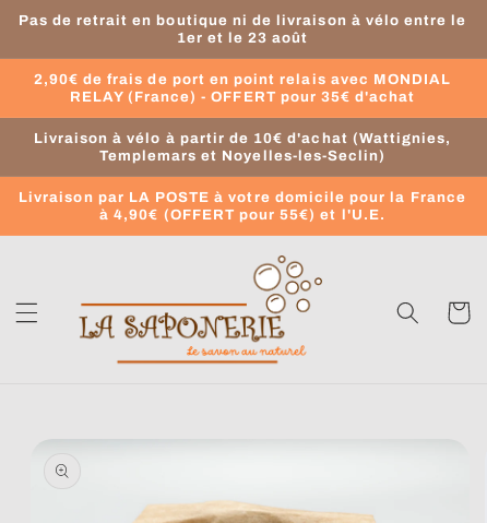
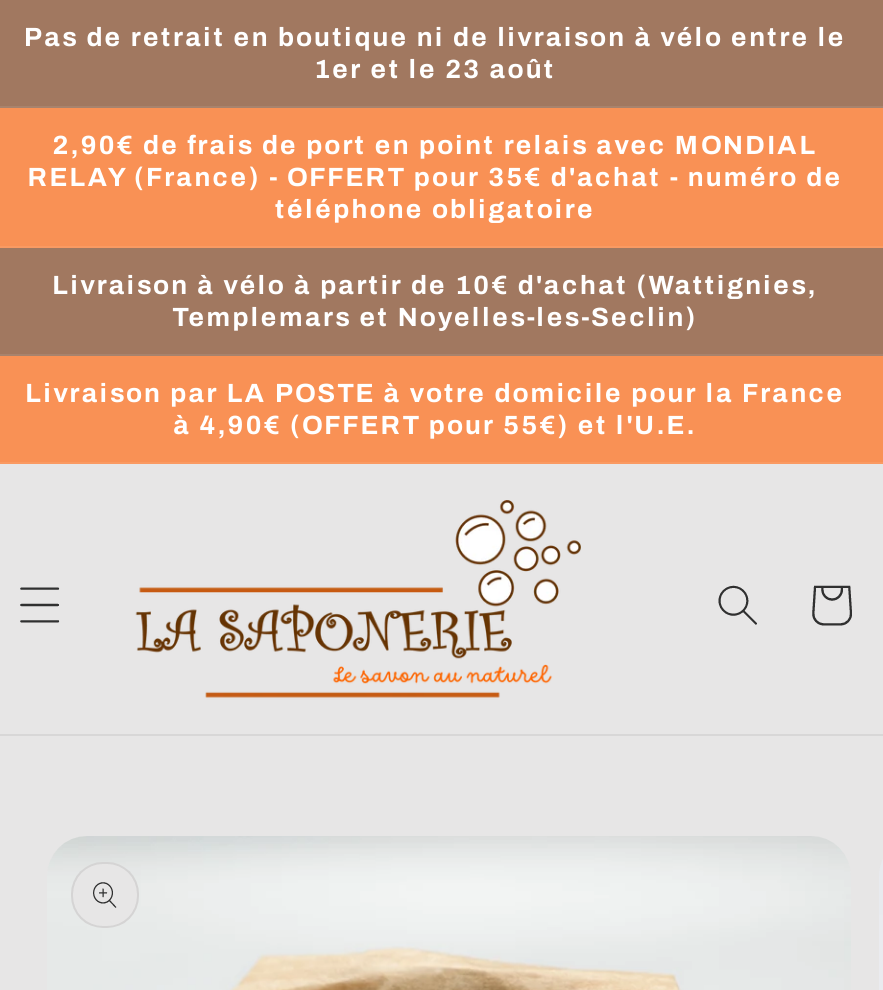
[69,88,415,104] RELAY (France) - OFFERT pour 35€ d'achat -> [27,161,843,223] RELAY (France) - OFFERT pour 35€ d'achat - numéro de | téléphone obligatoire

